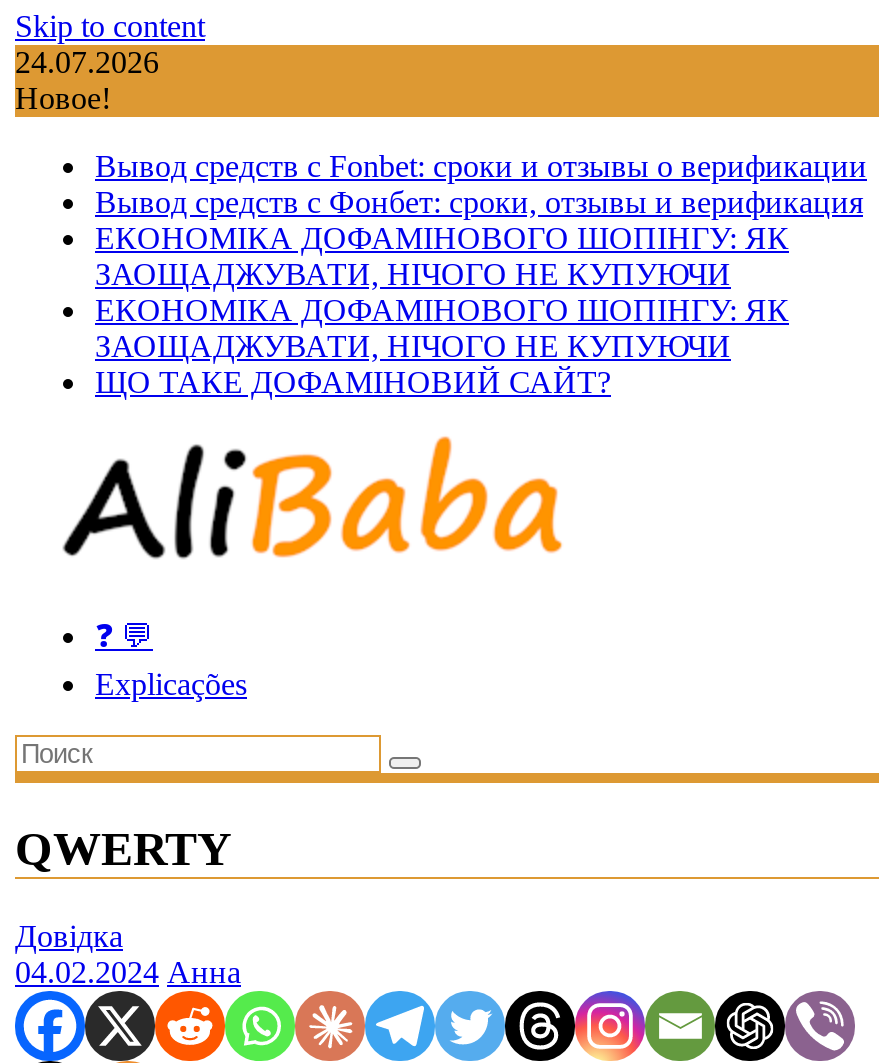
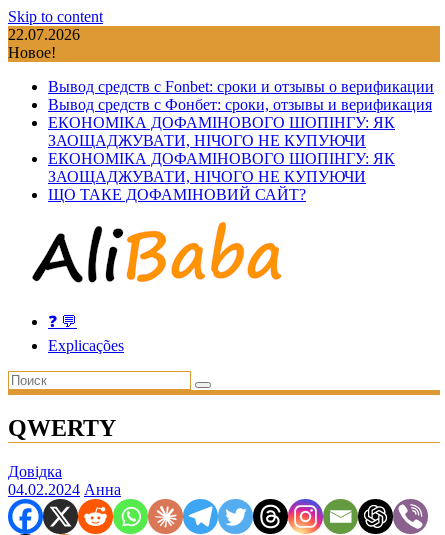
[15,45,159,79] 24.07.2026 -> [8,26,80,43] 22.07.2026

